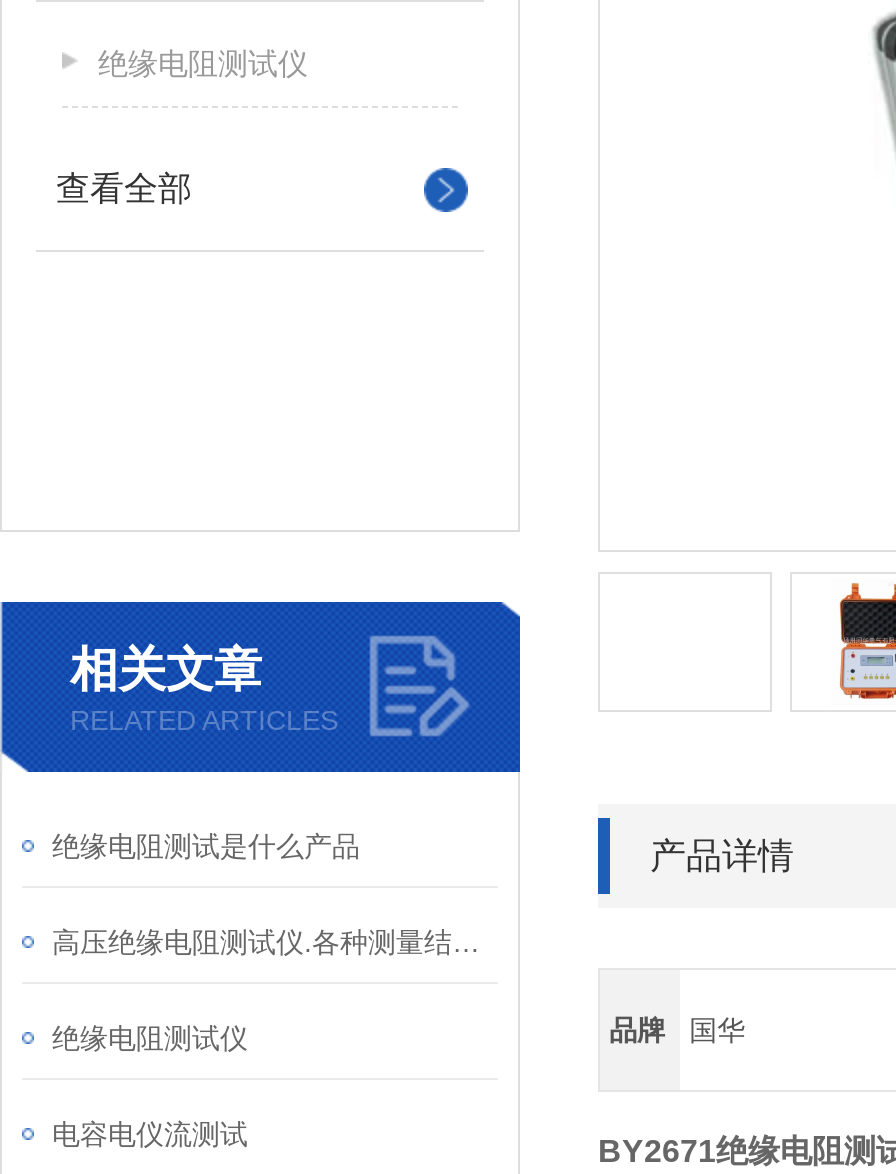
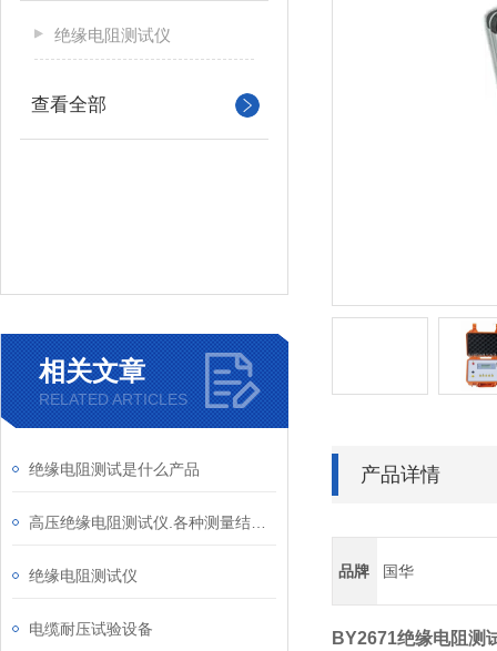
[52,1118,248,1150] 电容电仪流测试 -> [29,620,153,638] 电缆耐压试验设备

